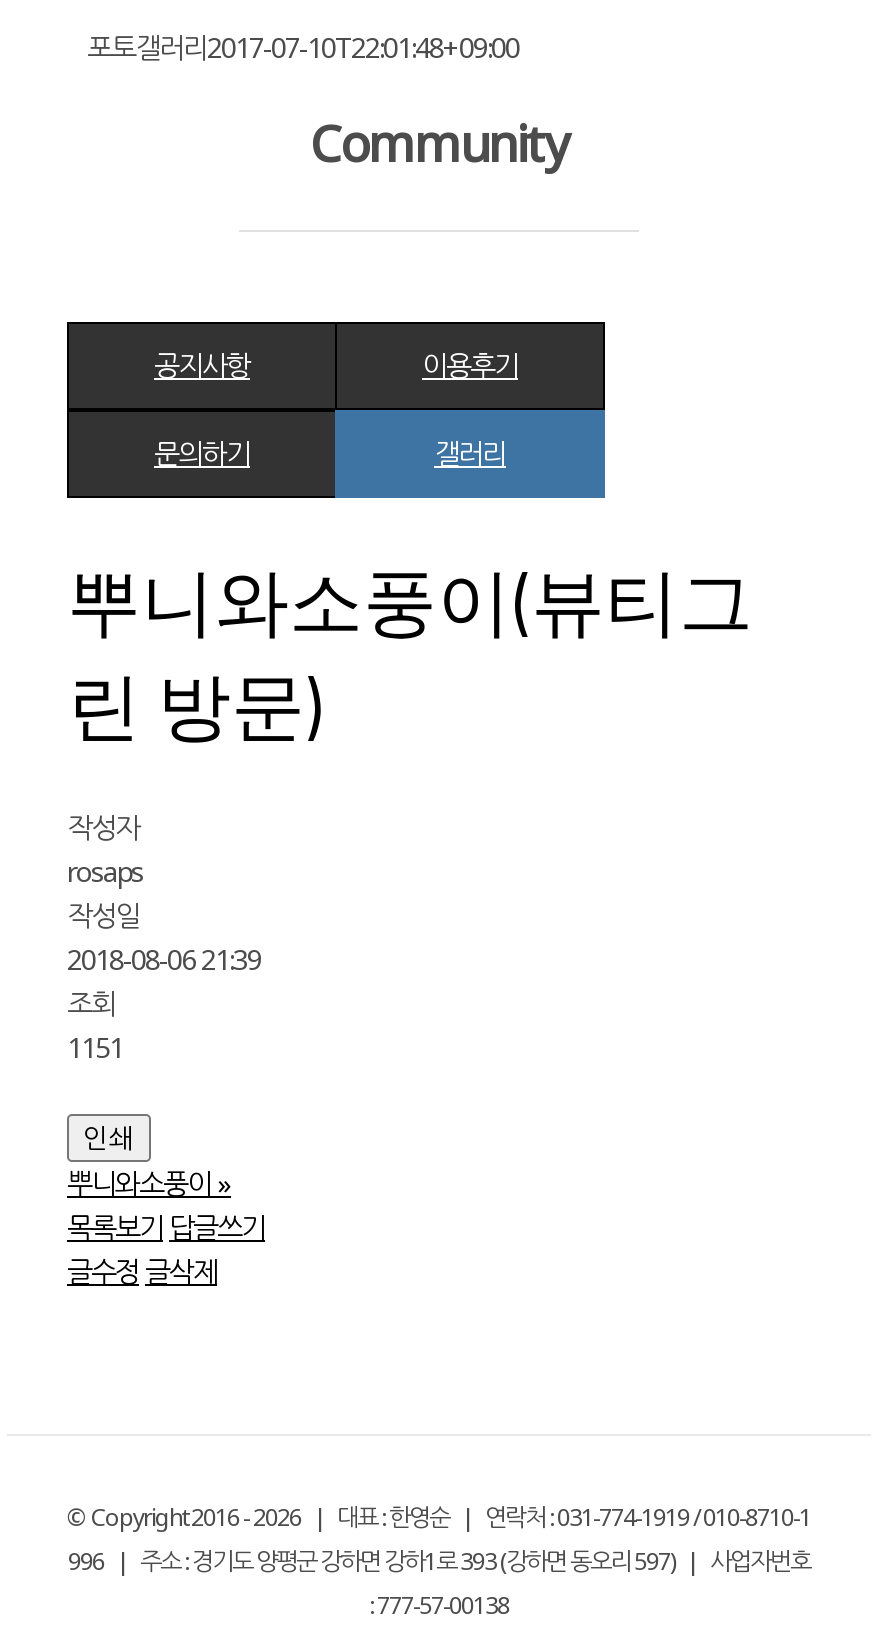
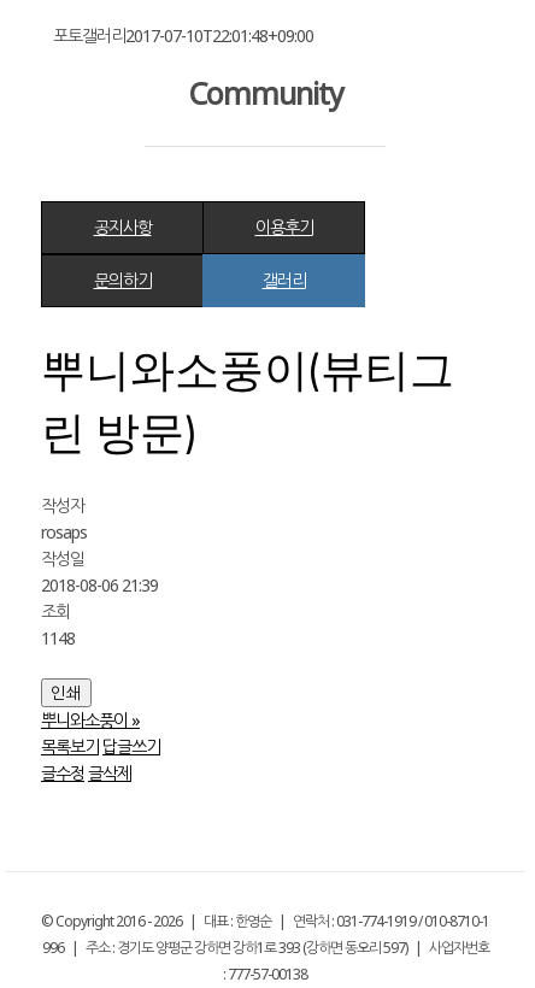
[67,1027,123,1065] 1151 -> [41,626,75,649] 1148

